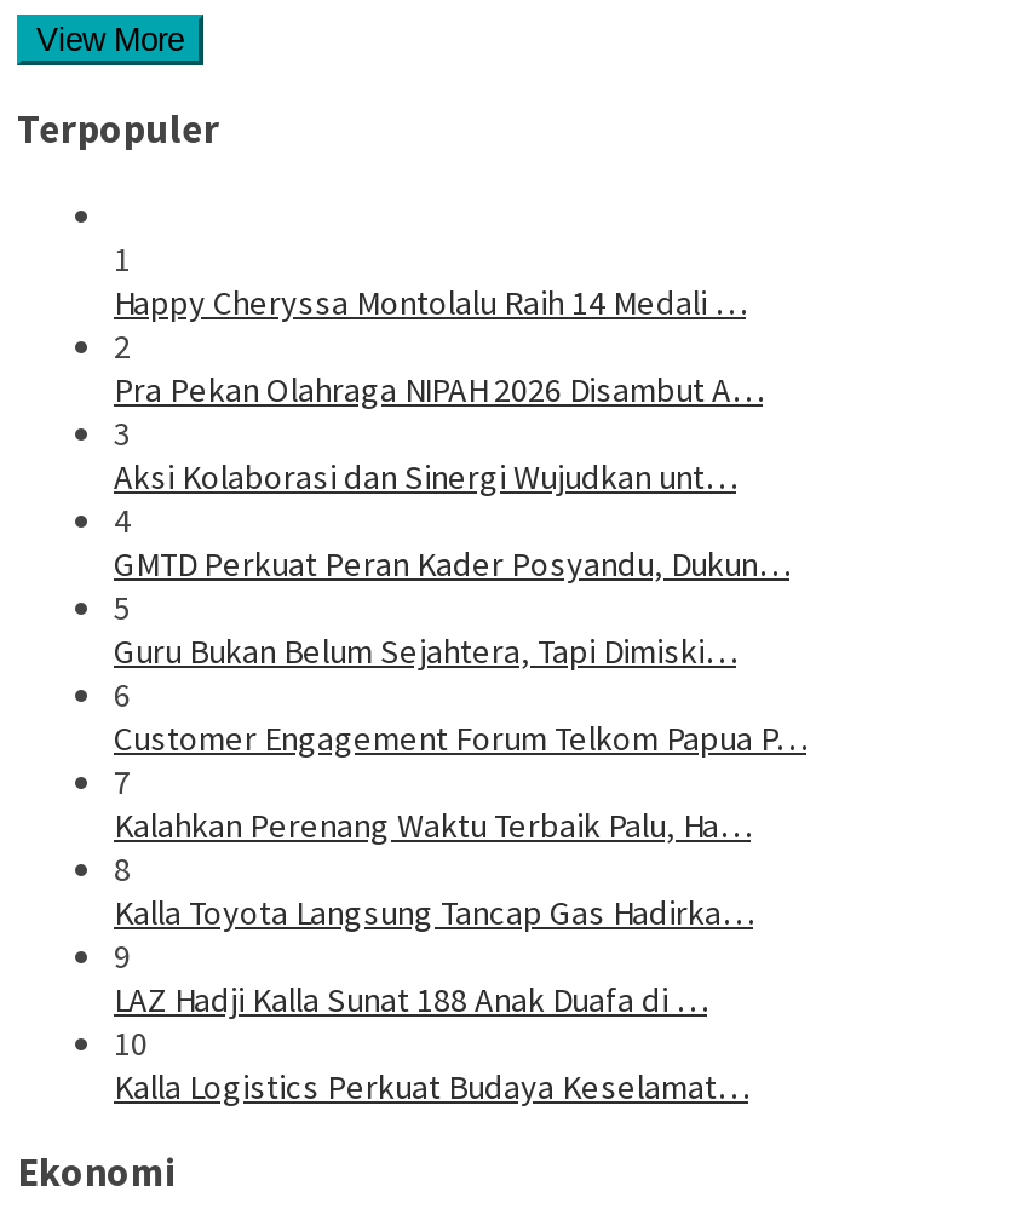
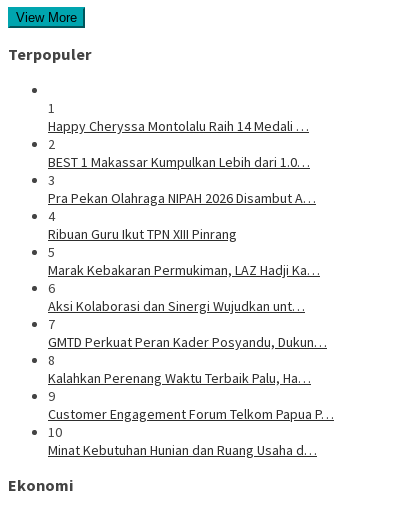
moved [114,367,763,410] -> [48,188,316,206]: Pra Pekan Olahraga NIPAH 2026 Disambut A…
none -> [48,152,310,170] BEST 1 Makassar Kumpulkan Lebih dari 1.0…
moved [114,454,736,497] -> [48,296,305,314]: Aksi Kolaborasi dan Sinergi Wujudkan unt…
moved [114,541,789,585] -> [48,332,327,350]: GMTD Perkuat Peran Kader Posyandu, Dukun…
none -> [48,224,237,242] Ribuan Guru Ikut TPN XIII Pinrang
[114,628,736,672] Guru Bukan Belum Sejahtera, Tapi Dimiski… -> [48,260,320,278] Marak Kebakaran Permukiman, LAZ Hadji Ka…
moved [114,715,806,759] -> [48,404,334,422]: Customer Engagement Forum Telkom Papua P…
moved [114,802,751,846] -> [48,368,311,386]: Kalahkan Perenang Waktu Terbaik Palu, Ha…
[114,890,753,933] Kalla Toyota Langsung Tancap Gas Hadirka… -> none
[114,977,707,1020] LAZ Hadji Kalla Sunat 188 Anak Duafa di … -> none
[114,1064,748,1107] Kalla Logistics Perkuat Budaya Keselamat… -> [48,440,317,458] Minat Kebutuhan Hunian dan Ruang Usaha d…

